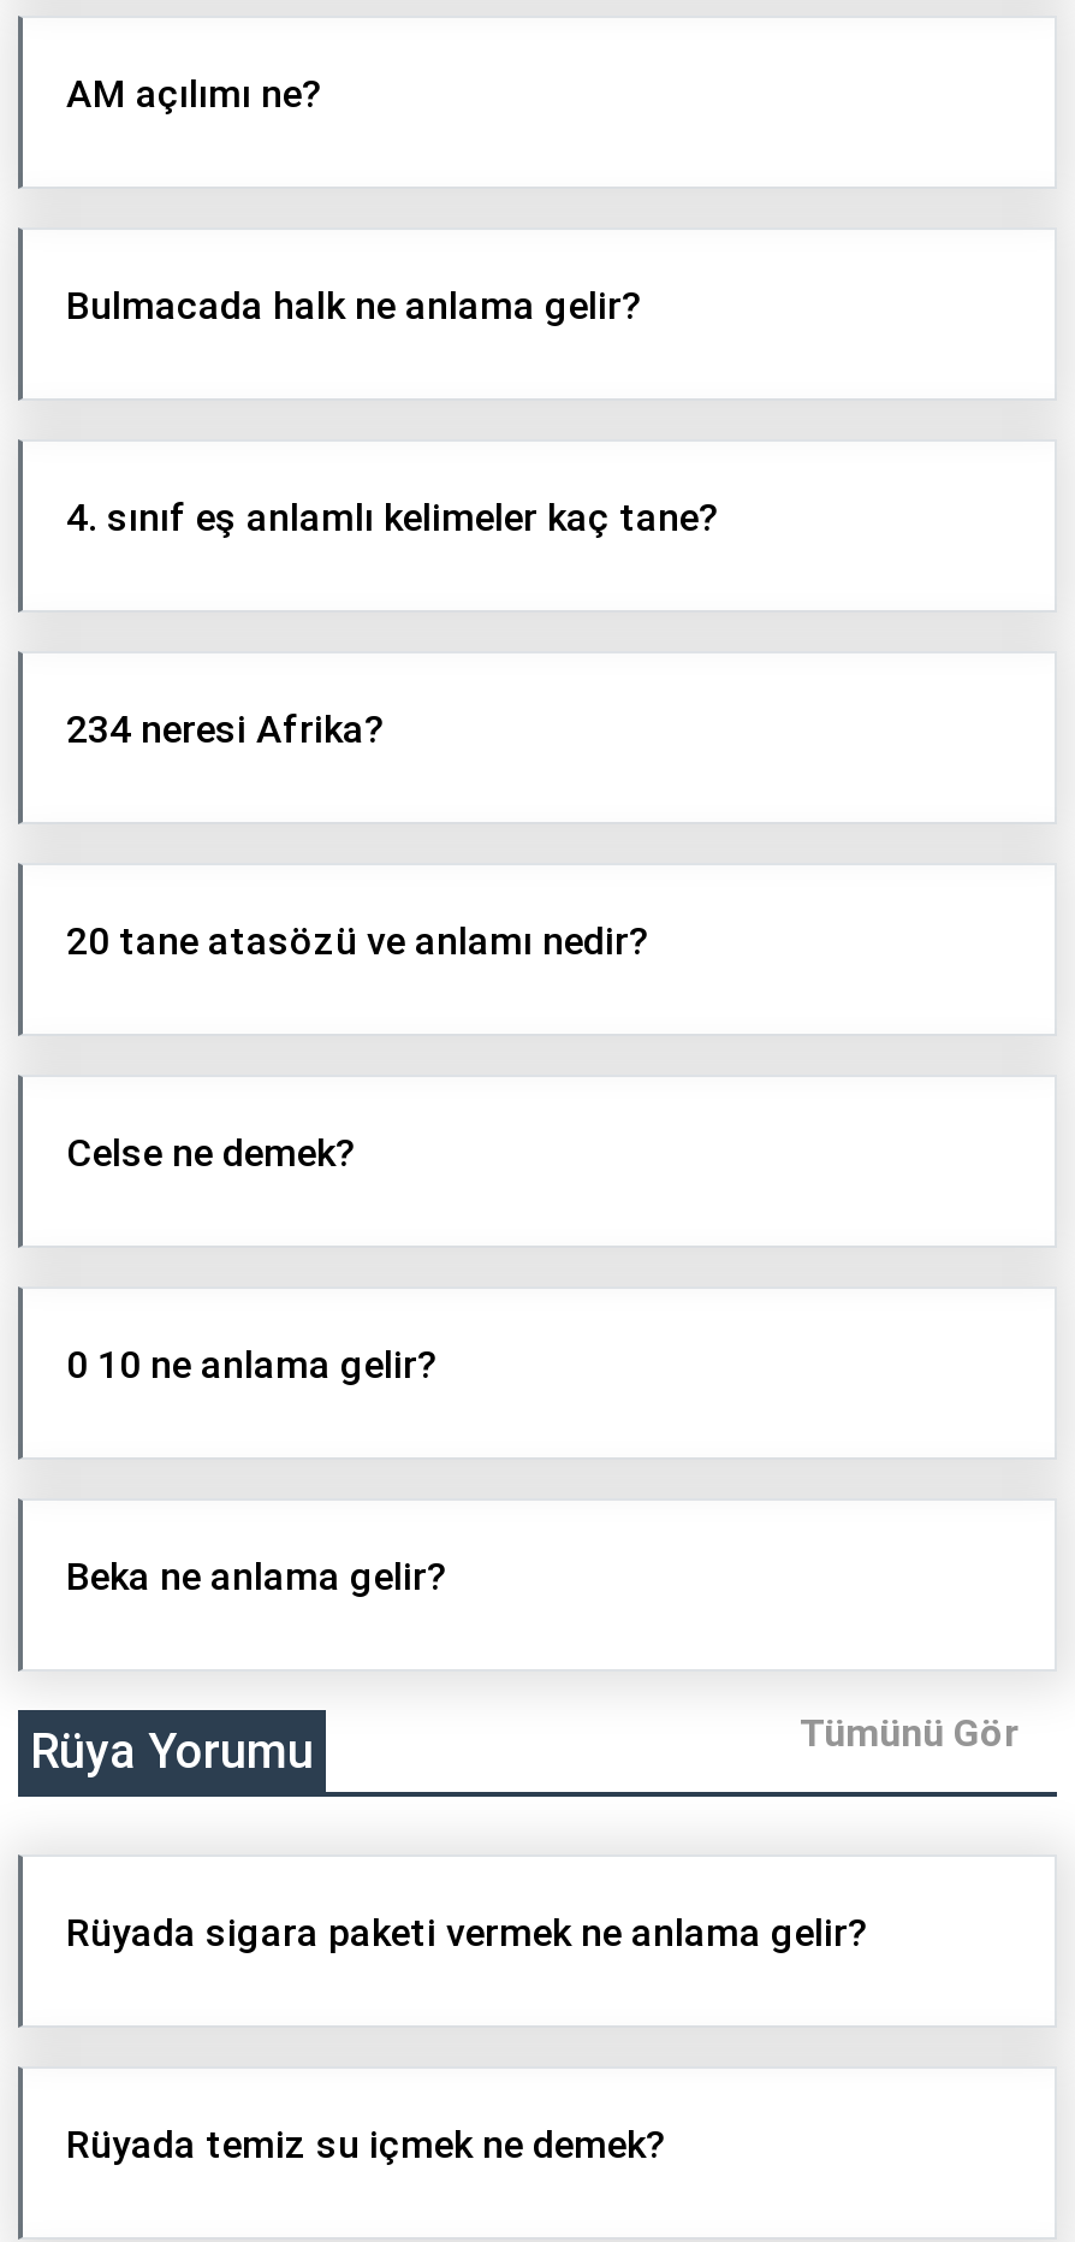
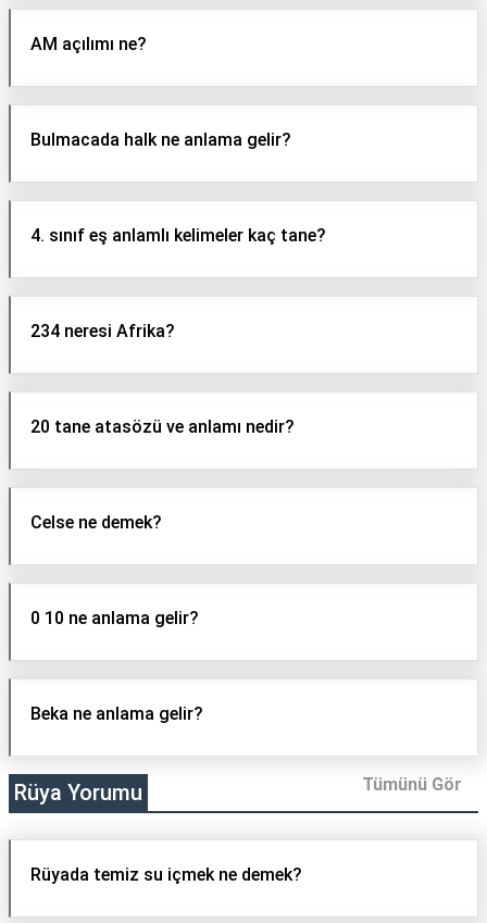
[66,1911,869,1957] Rüyada sigara paketi vermek ne anlama gelir? -> none

